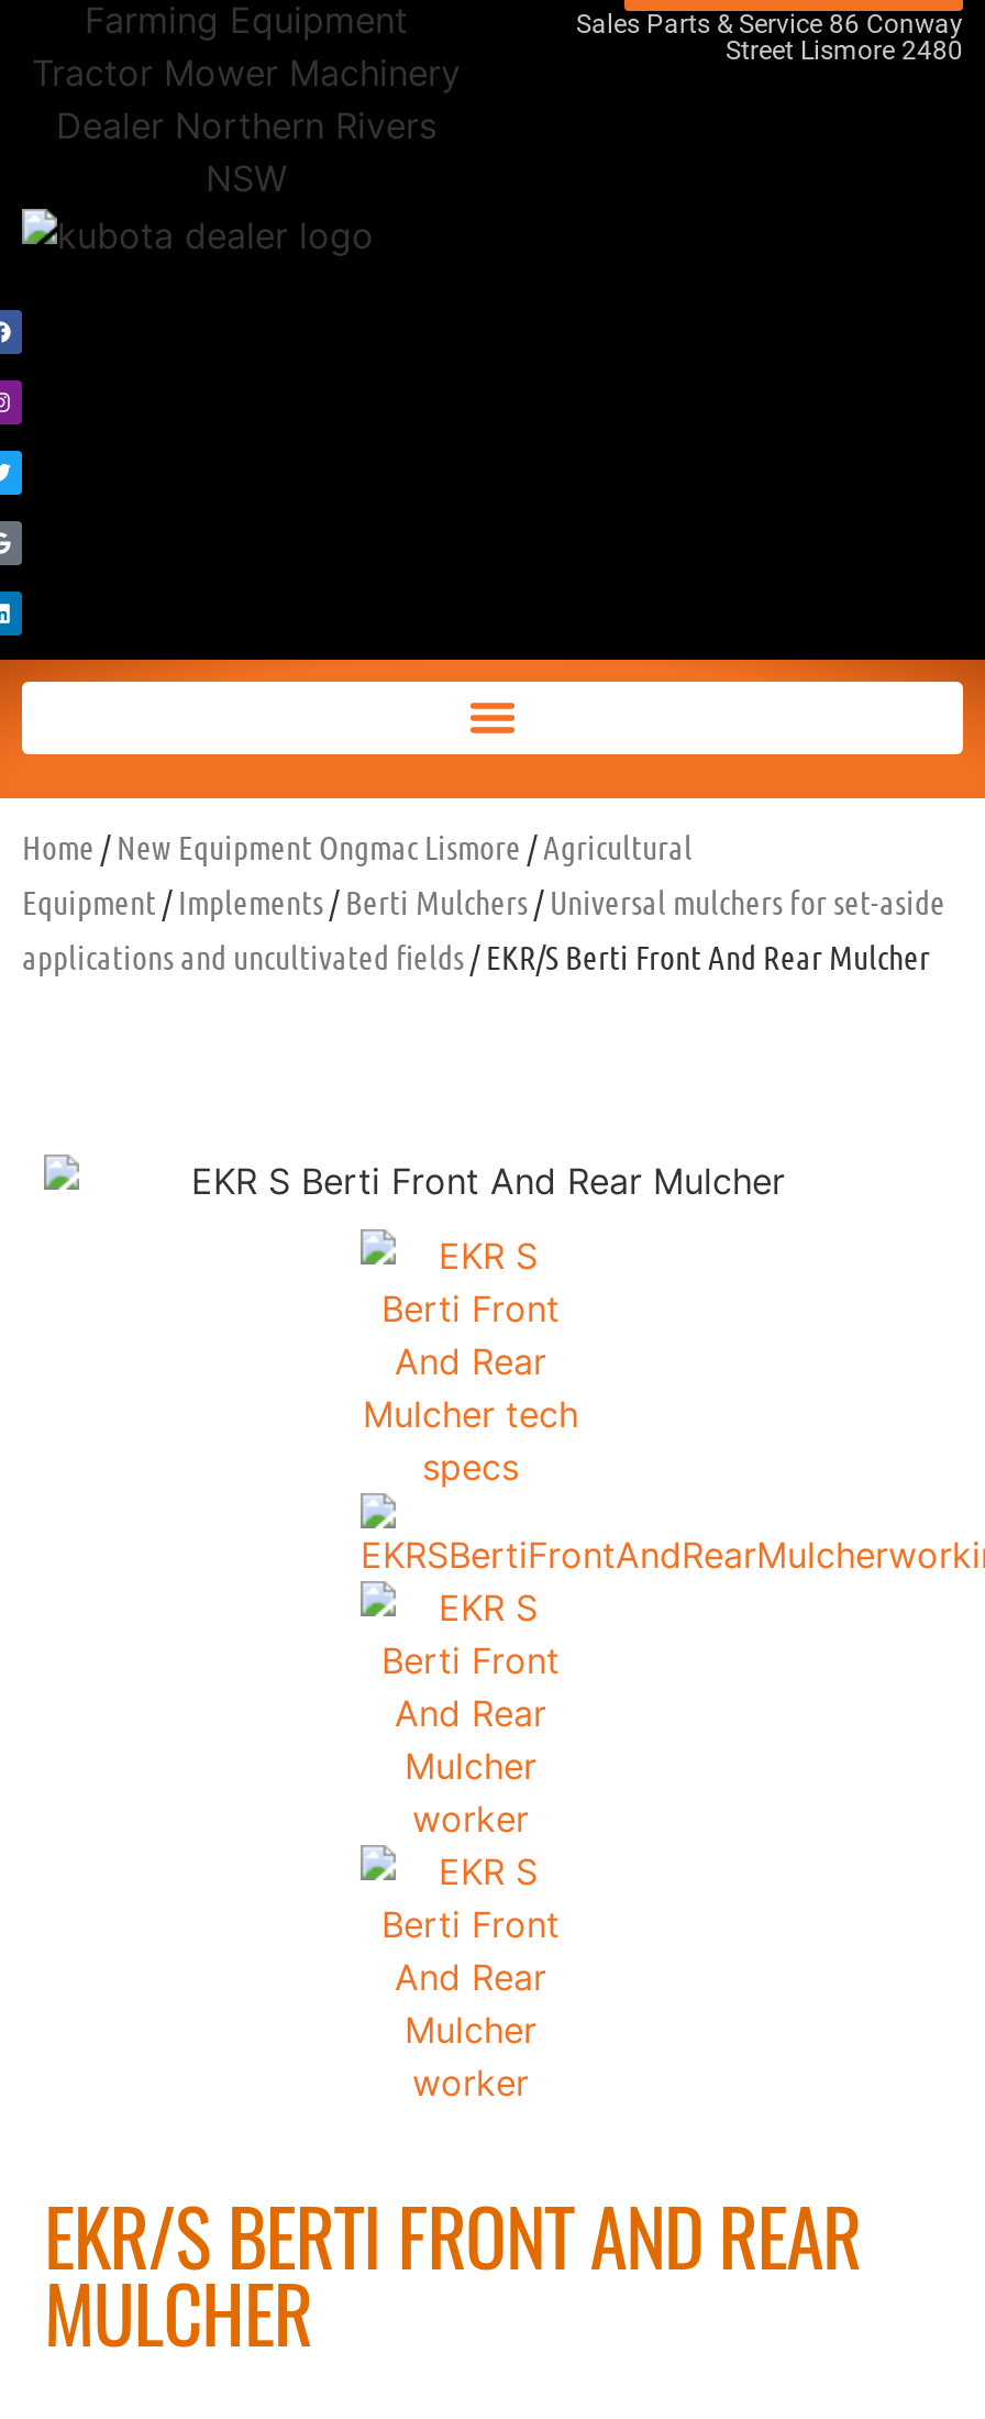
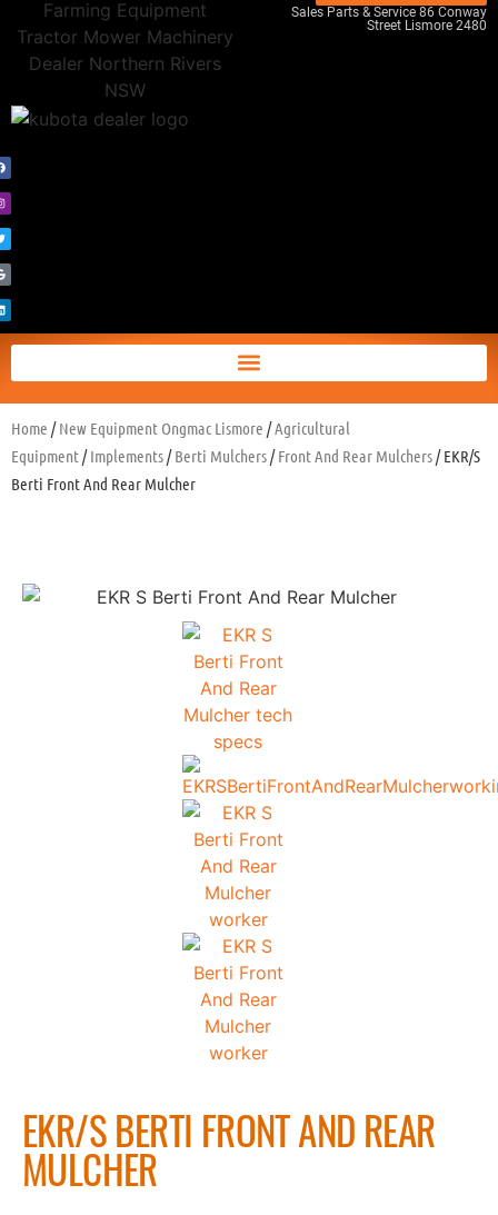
[22,881,945,976] Equipment / Implements / Berti Mulchers / Universal mulchers for set-aside | applications and uncultivated fields / EKR/S Berti Front And Rear Mulcher -> [11,445,480,493] Equipment / Implements / Berti Mulchers / Front And Rear Mulchers / EKR/S | Berti Front And Rear Mulcher

